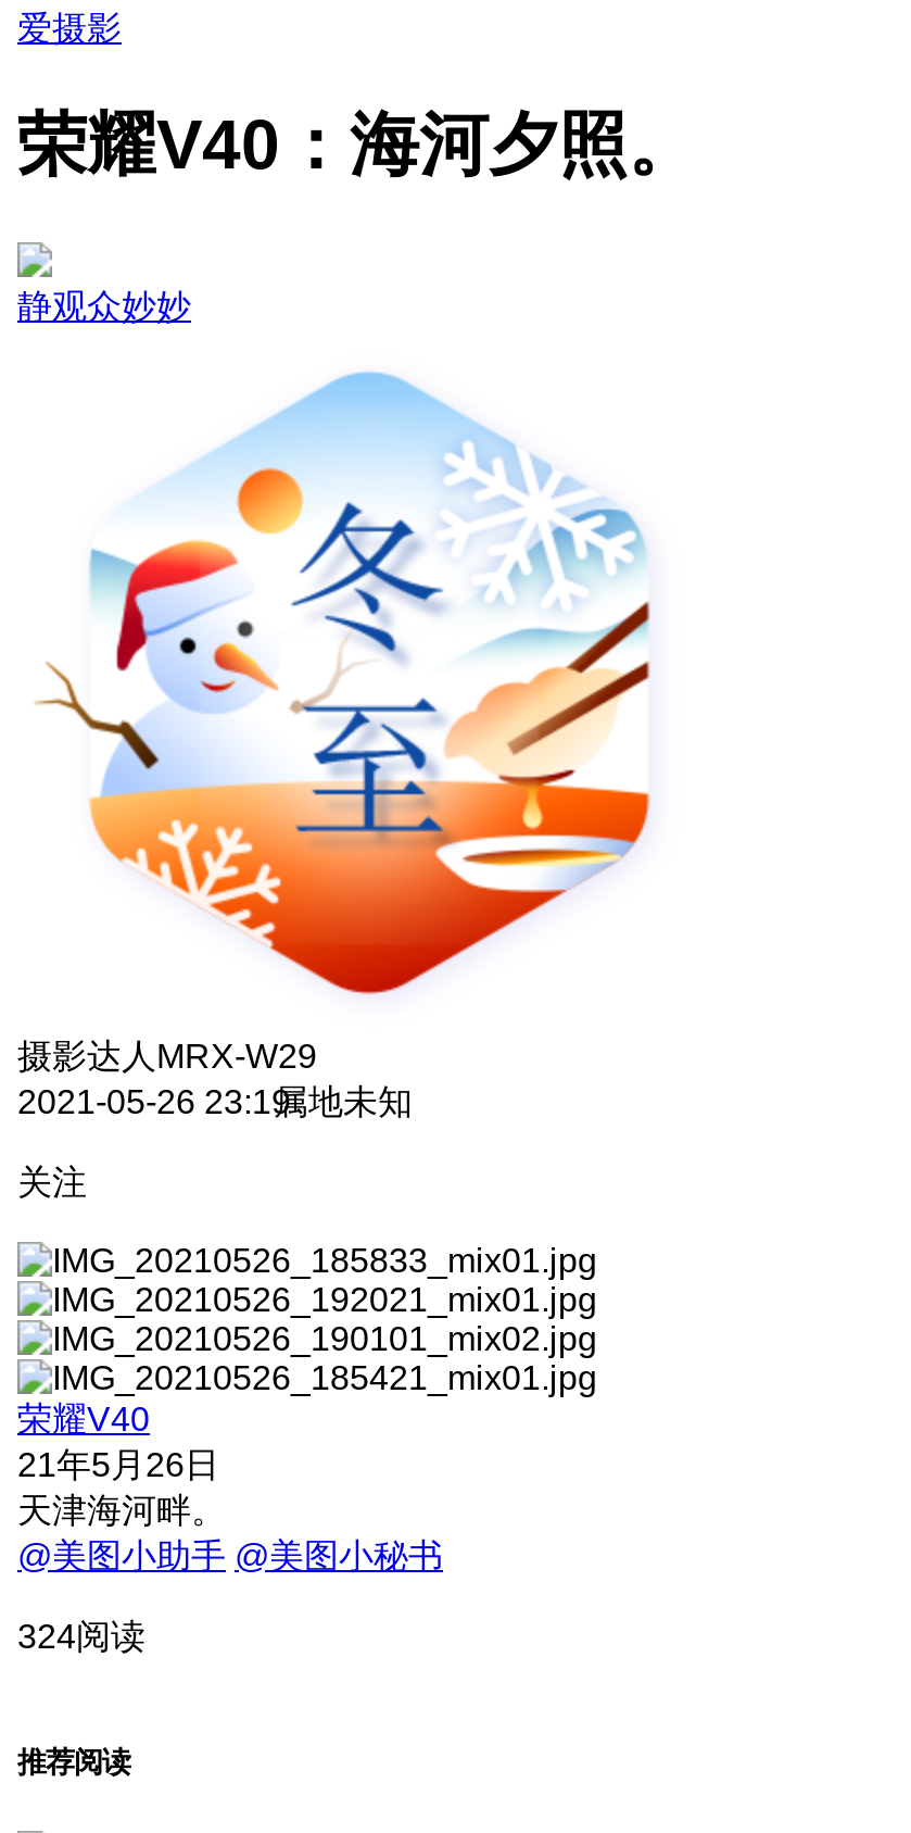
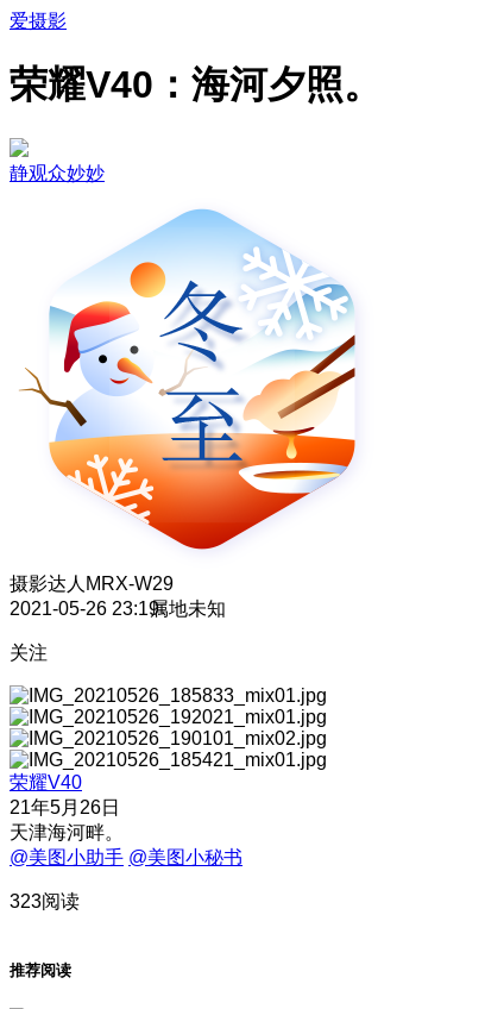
[17,1618,145,1655] 324阅读 -> [10,891,80,911] 323阅读

